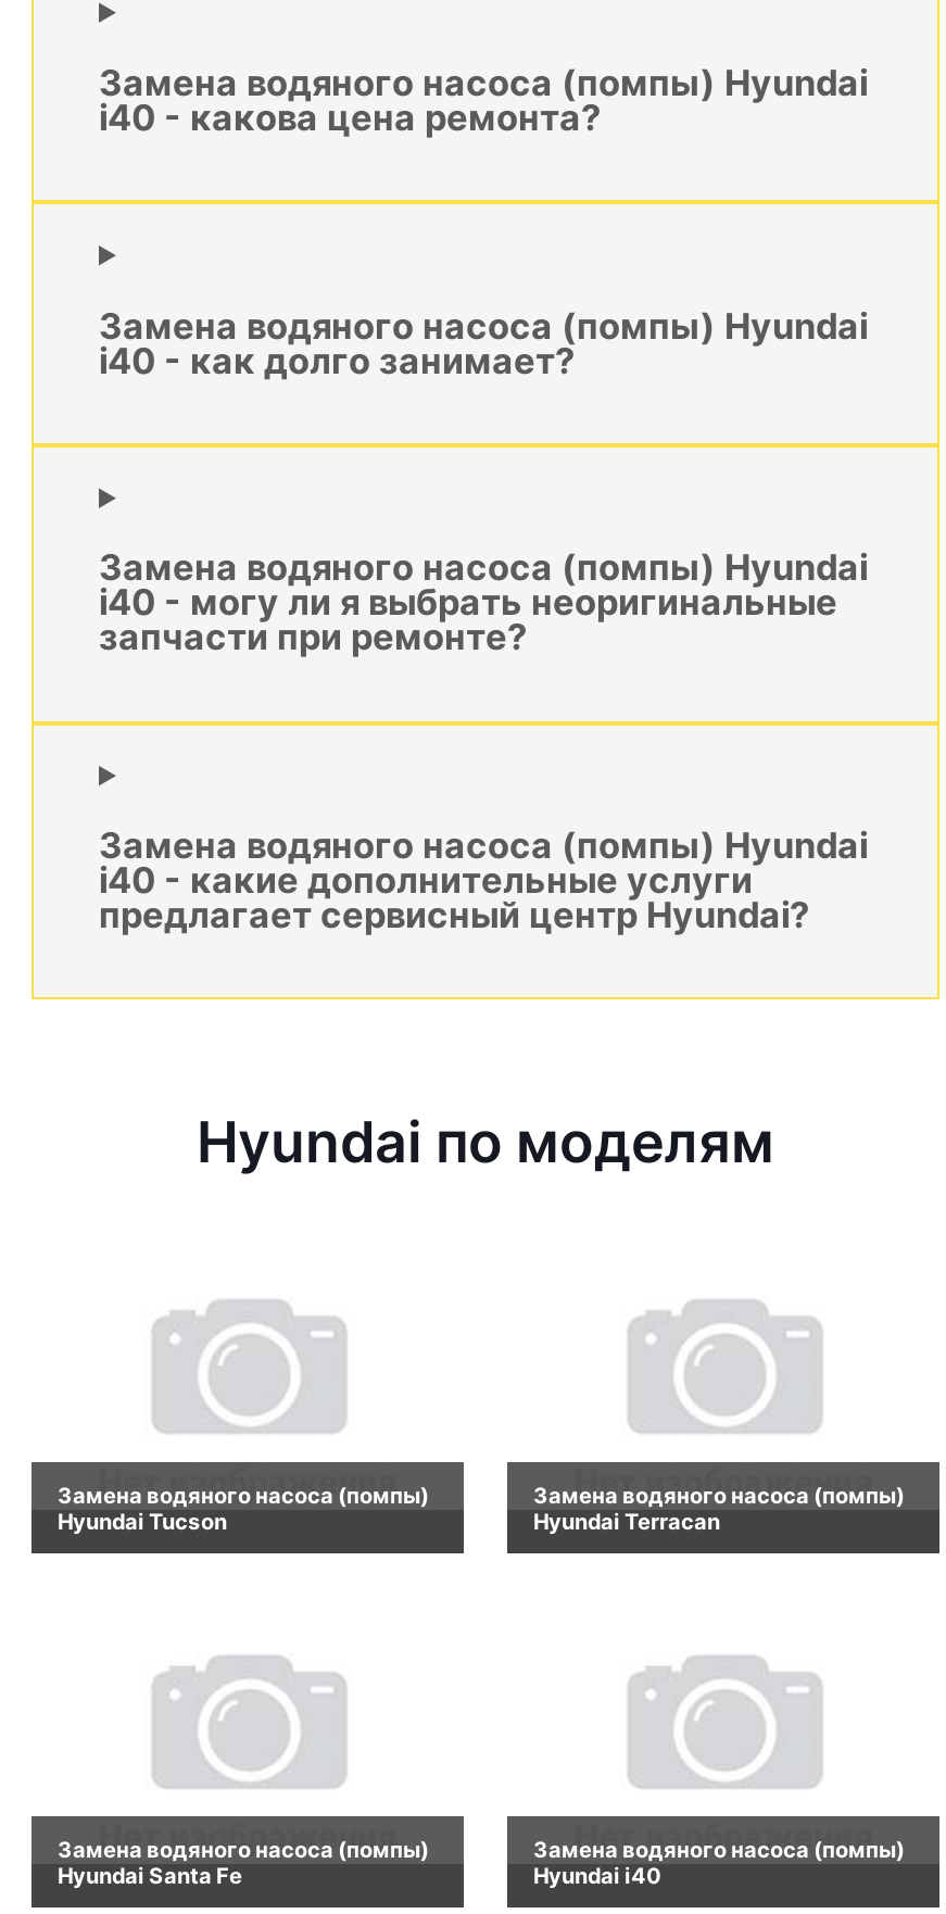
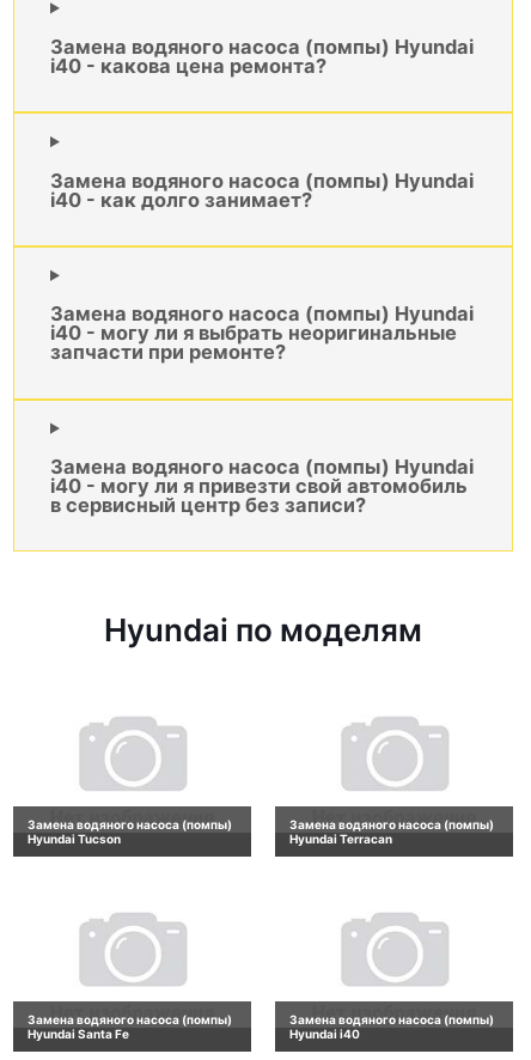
[99,858,809,937] i40 - какие дополнительные услуги | предлагает сервисный центр Hyundai? -> [50,474,468,517] i40 - могу ли я привезти свой автомобиль | в сервисный центр без записи?

